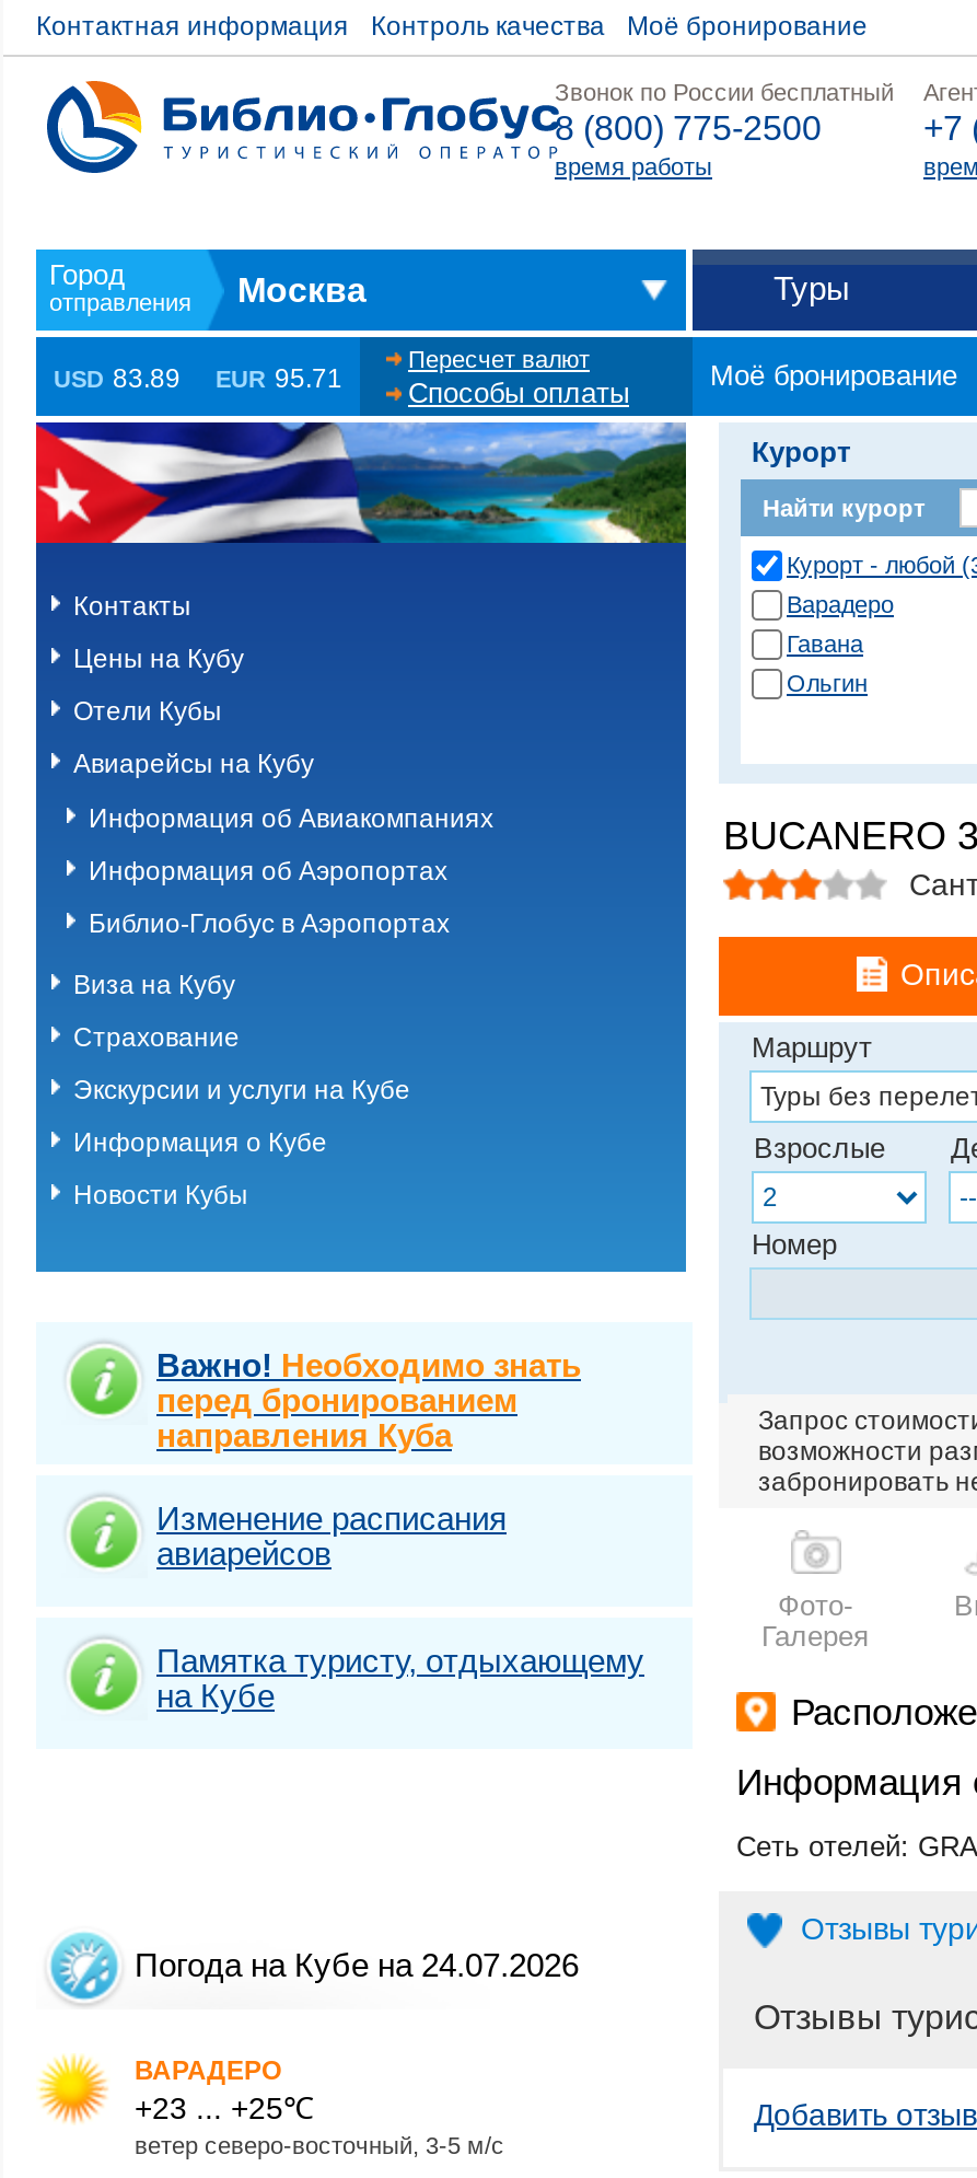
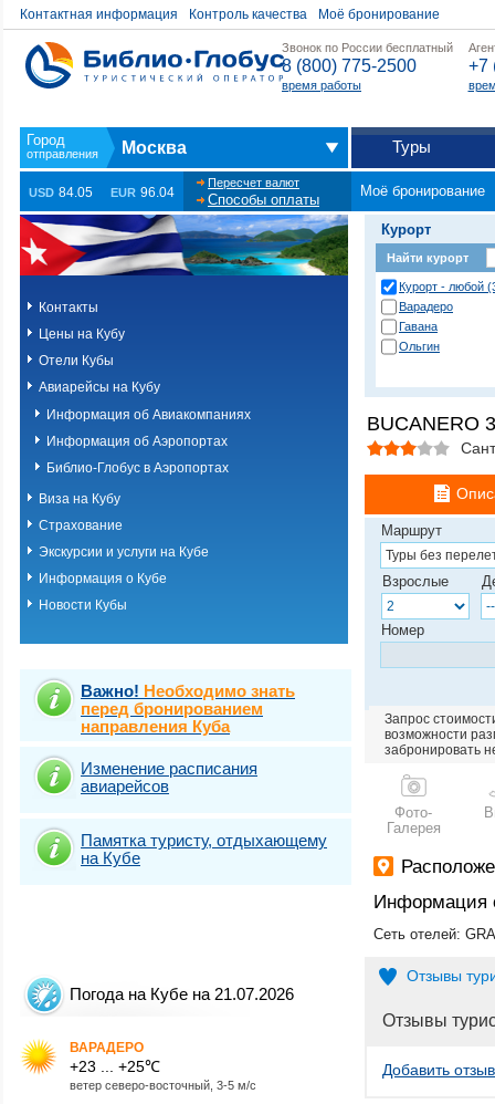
[54,363,181,394] USD 83.89 -> [29,185,93,200] USD 84.05
[216,363,342,394] EUR 95.71 -> [110,185,175,200] EUR 96.04
[135,1946,579,1983] Погода на Кубе на 24.07.2026 -> [70,985,294,1003] Погода на Кубе на 21.07.2026

